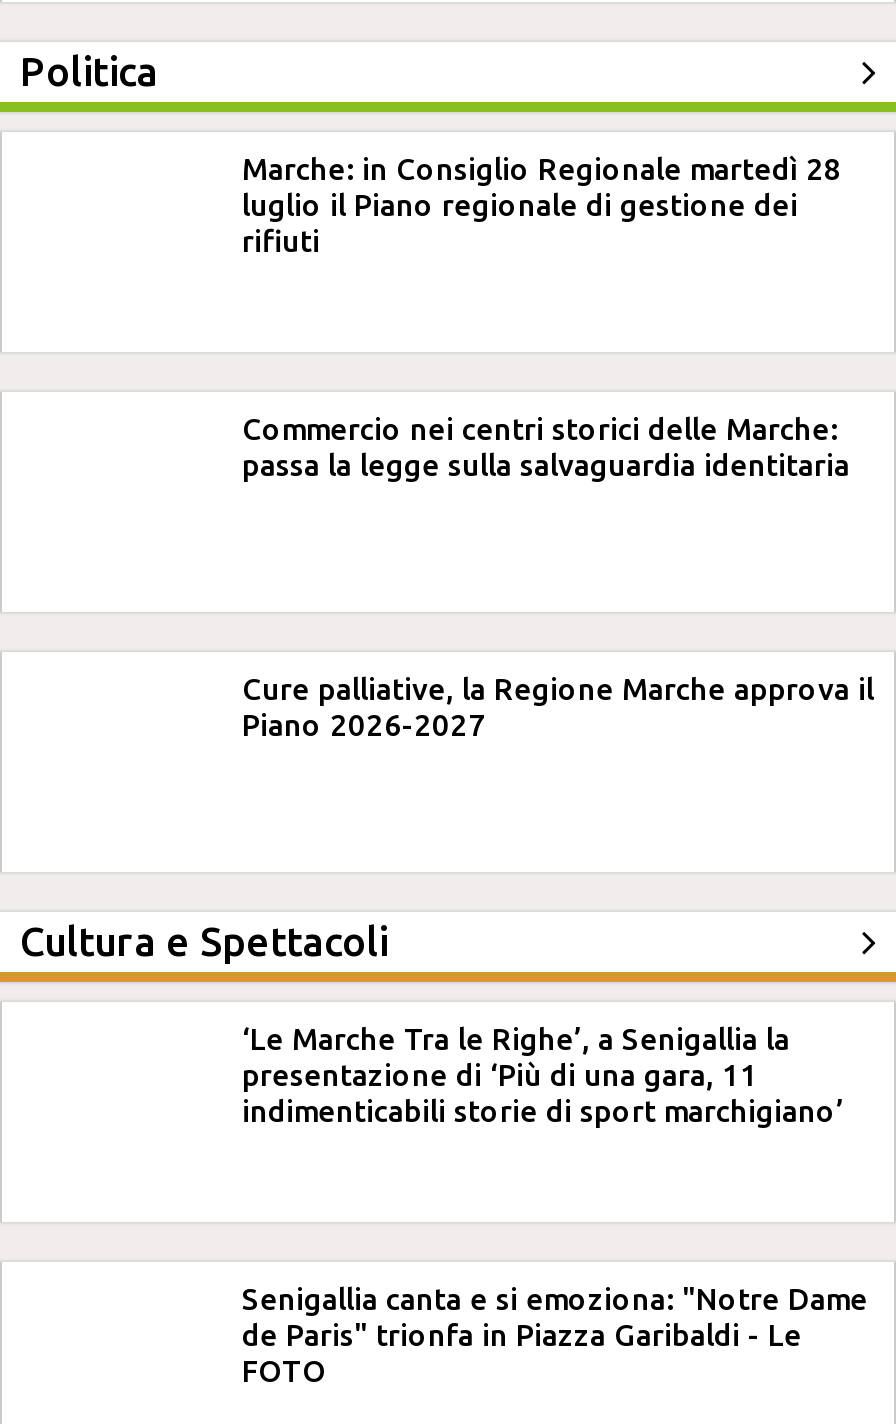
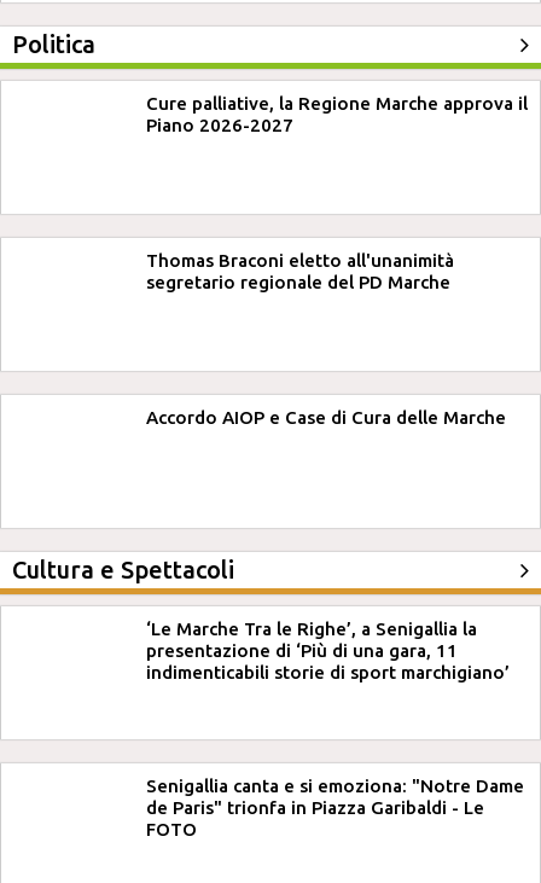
[242,152,842,258] Marche: in Consiglio Regionale martedì 28 | luglio il Piano regionale di gestione dei | rifiuti -> none
[242,412,850,482] Commercio nei centri storici delle Marche: | passa la legge sulla salvaguardia identitaria -> none
moved [242,672,874,742] -> [146,93,528,135]: Cure palliative, la Regione Marche approva il | Piano 2026-2027
none -> [146,250,454,292] Thomas Braconi eletto all'unanimità | segretario regionale del PD Marche
none -> [146,407,506,428] Accordo AIOP e Case di Cura delle Marche

